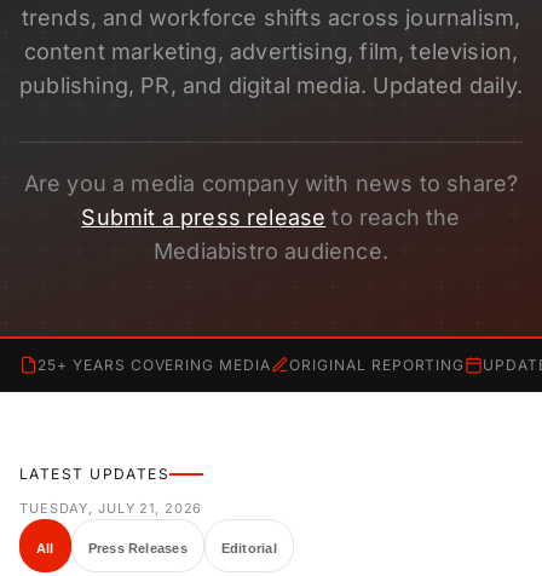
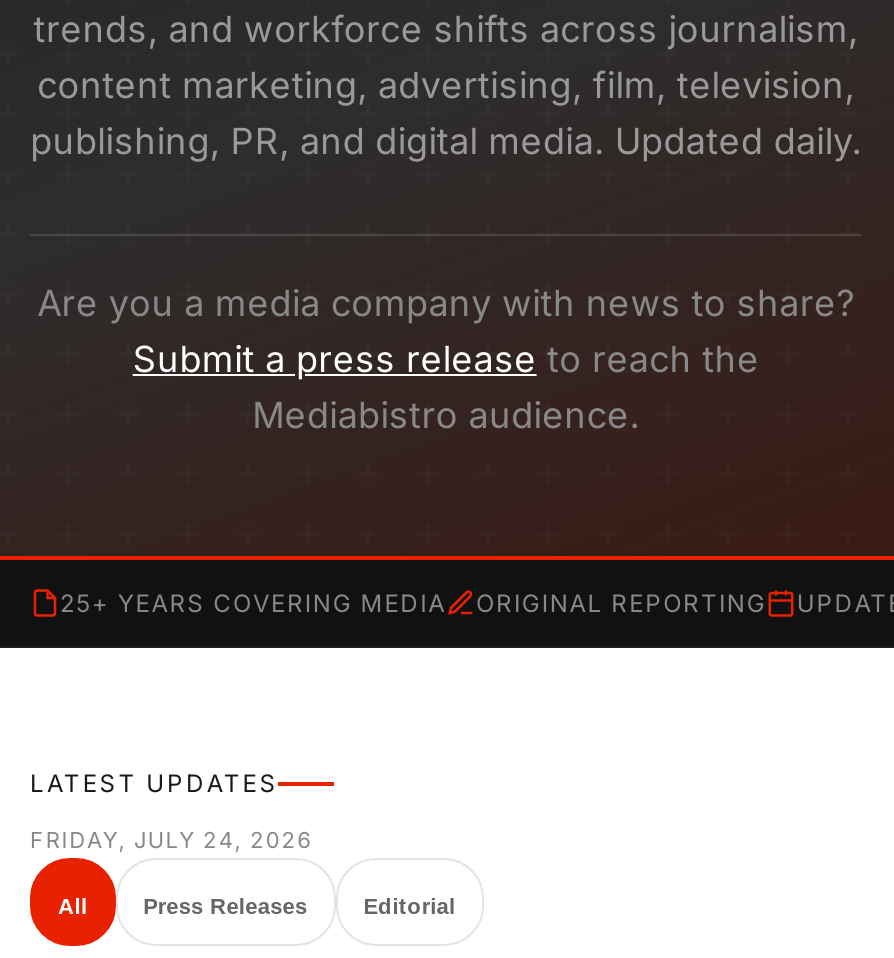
[19,500,203,517] TUESDAY, JULY 21, 2026 -> [30,826,313,854] FRIDAY, JULY 24, 2026

